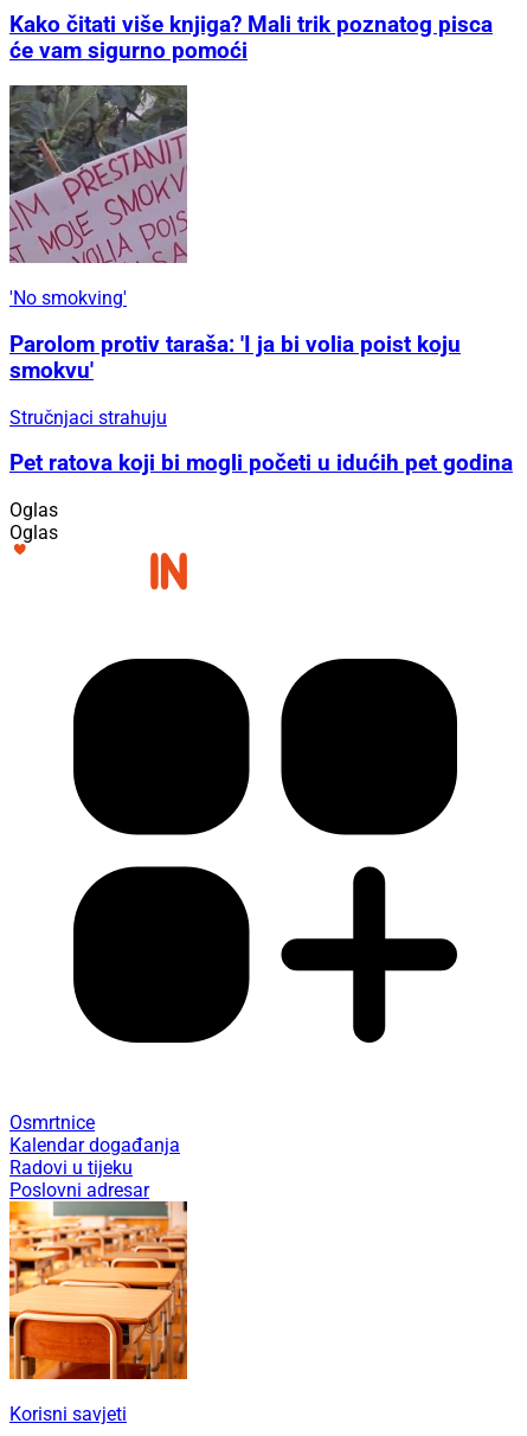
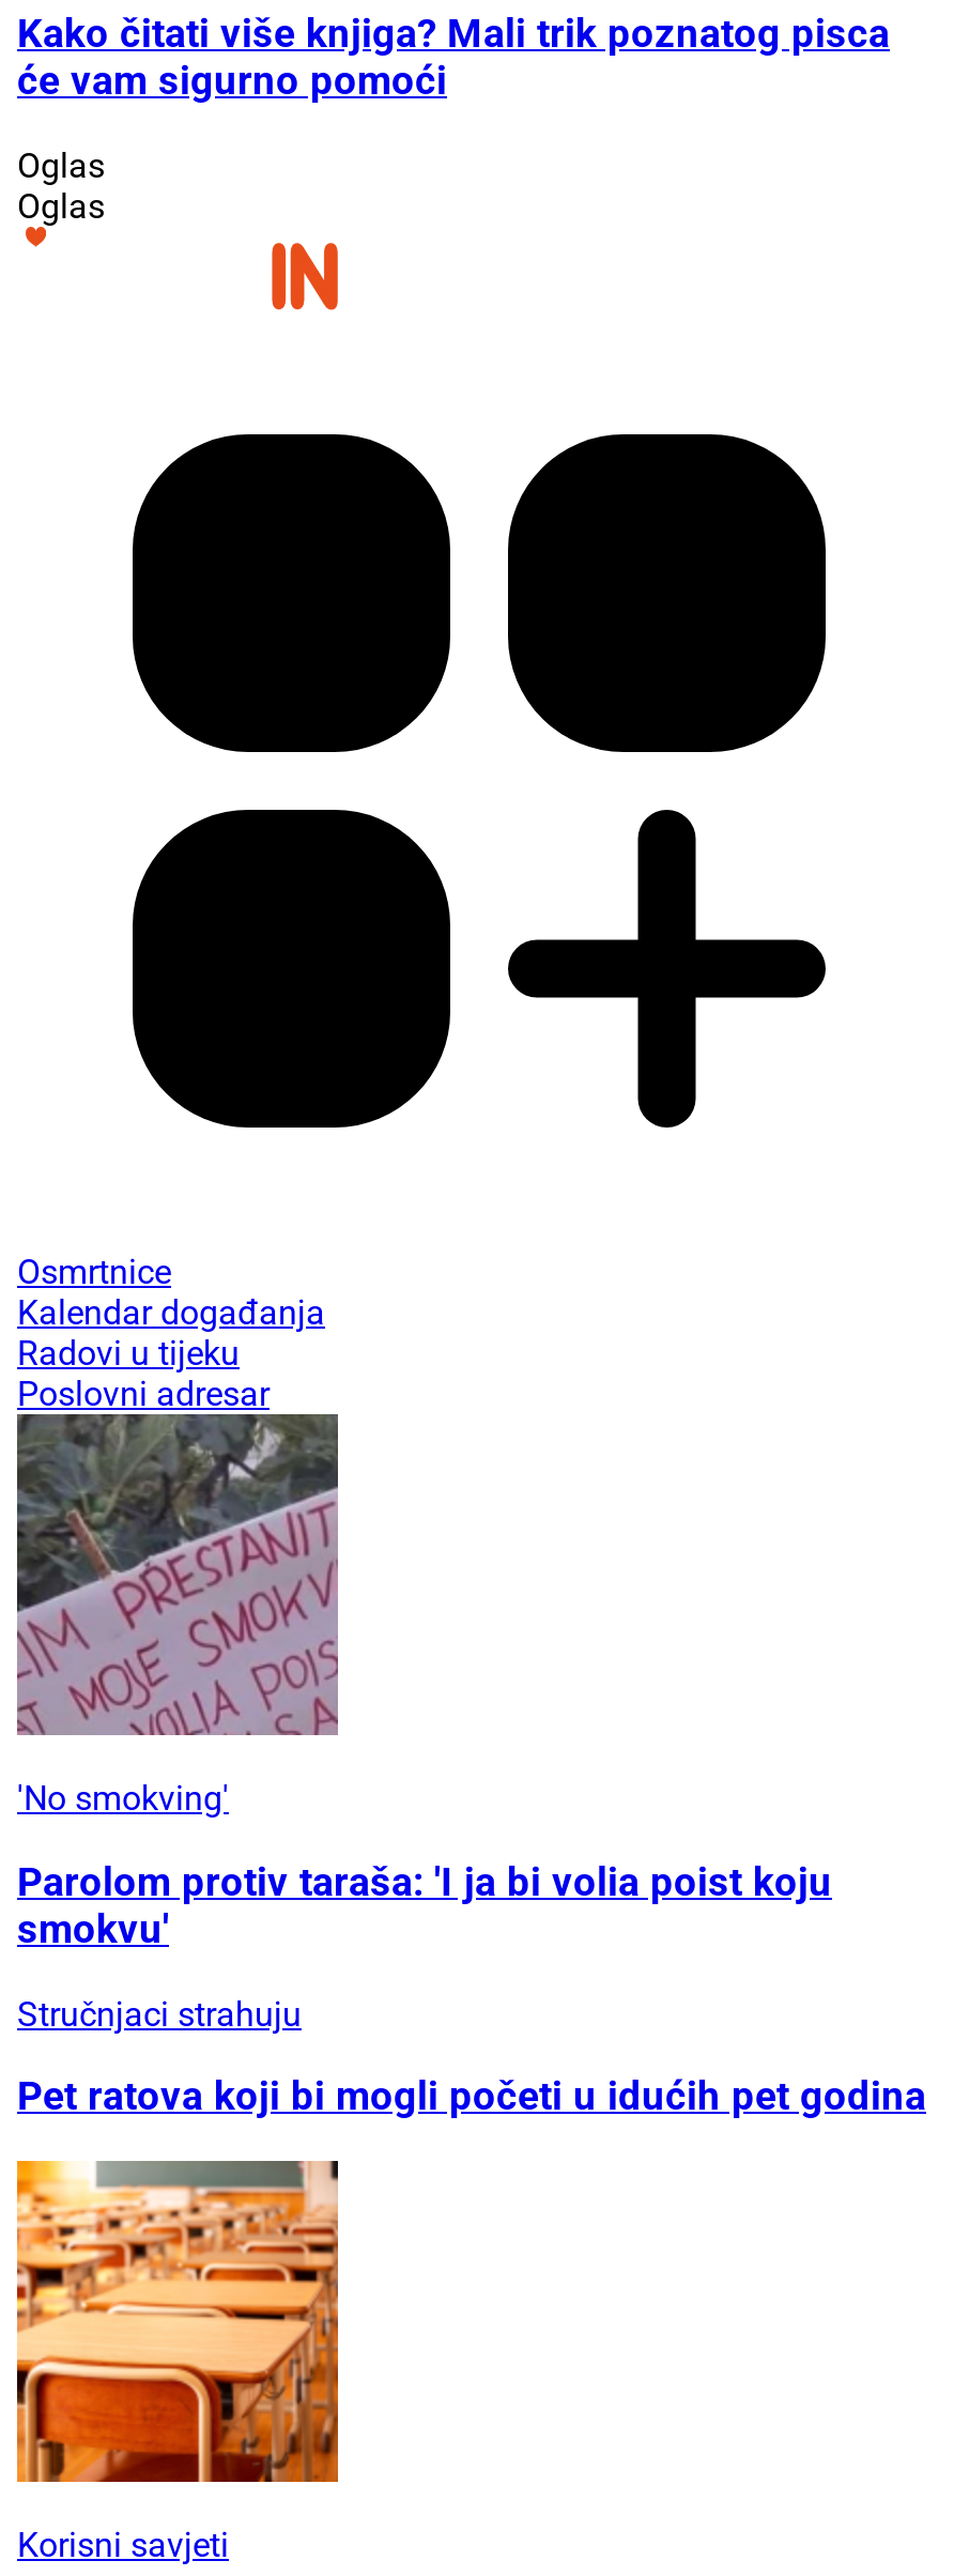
moved [8,84,513,477] -> [15,1412,926,2121]: [image] | 'No smokving' | Parolom protiv taraša: 'I ja bi volia poist koju | smokvu' | Stručnjaci strahuju | Pet ratova koji bi mogli početi u idućih pet godina
moved [9,499,180,1202] -> [17,146,325,1415]: Oglas | Oglas | Osmrtnice | Kalendar događanja | Radovi u tijeku | Poslovni adresar

